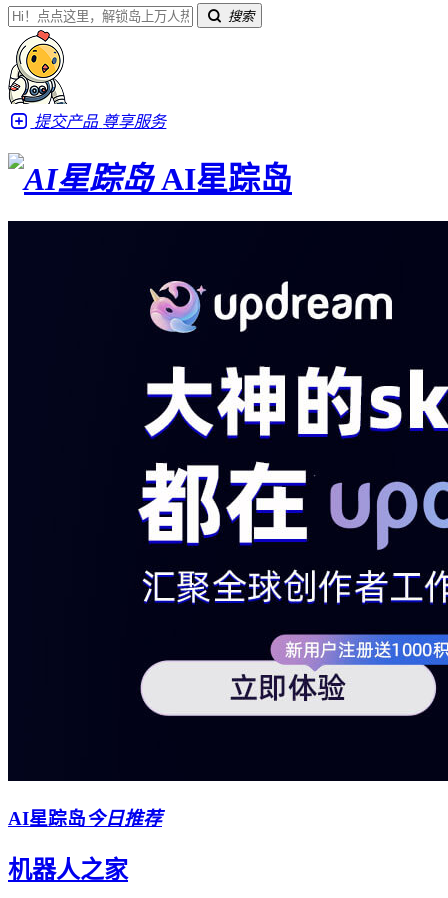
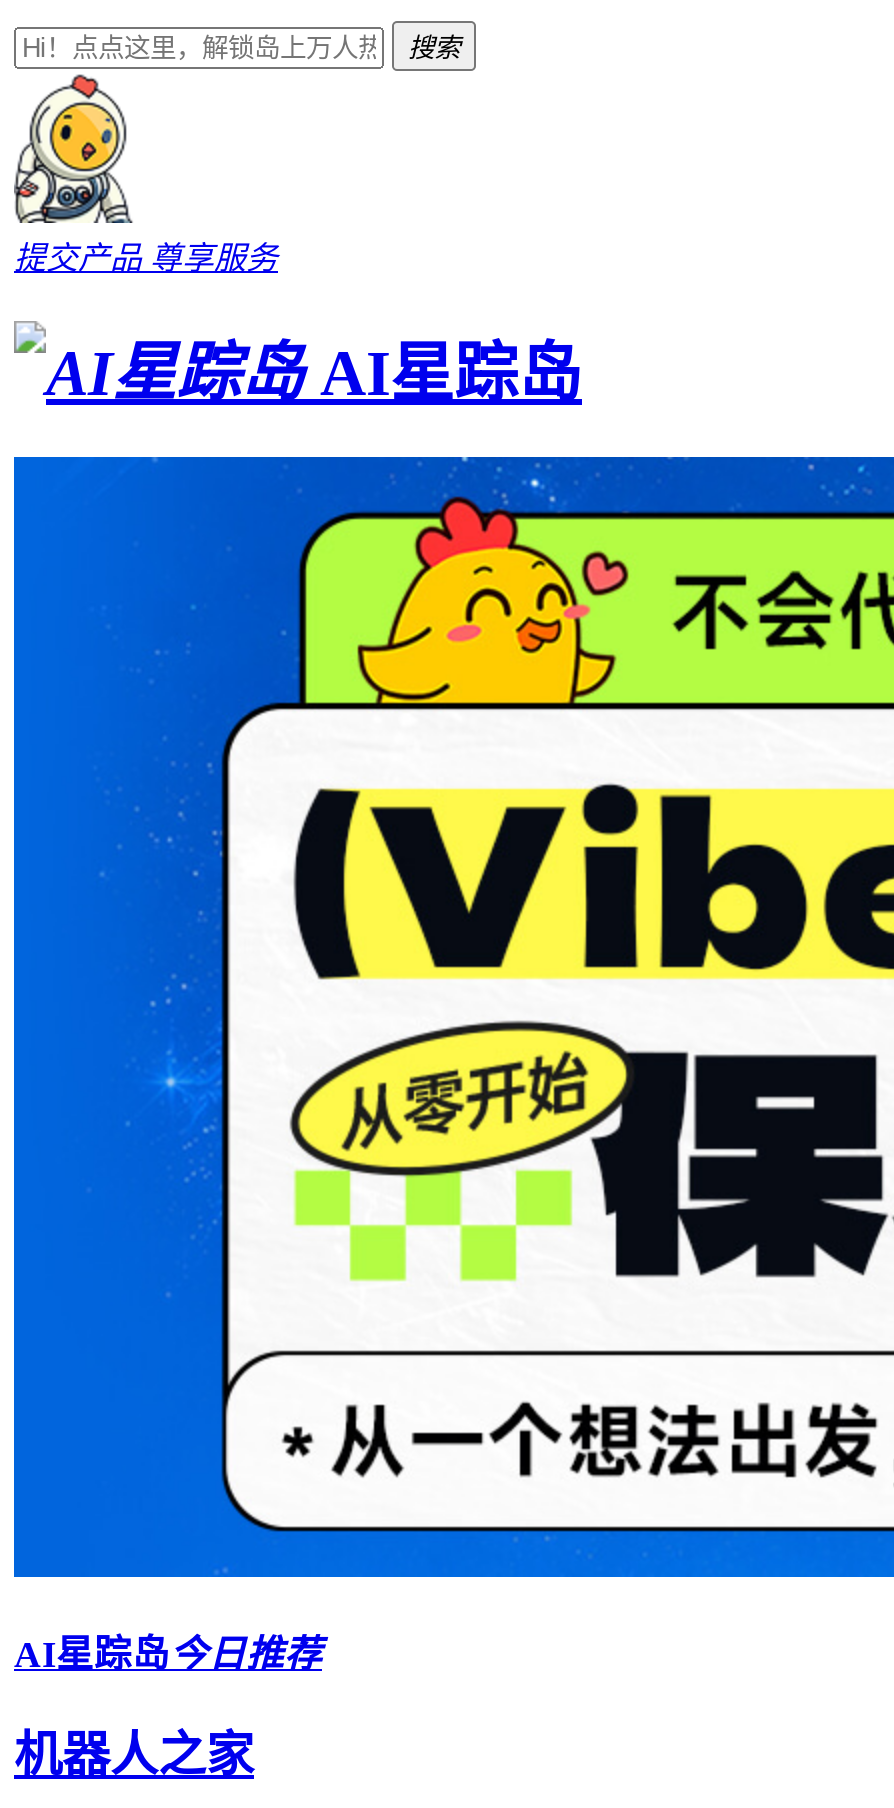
[7,220,445,782] [image] -> [12,455,888,1579] [image]

